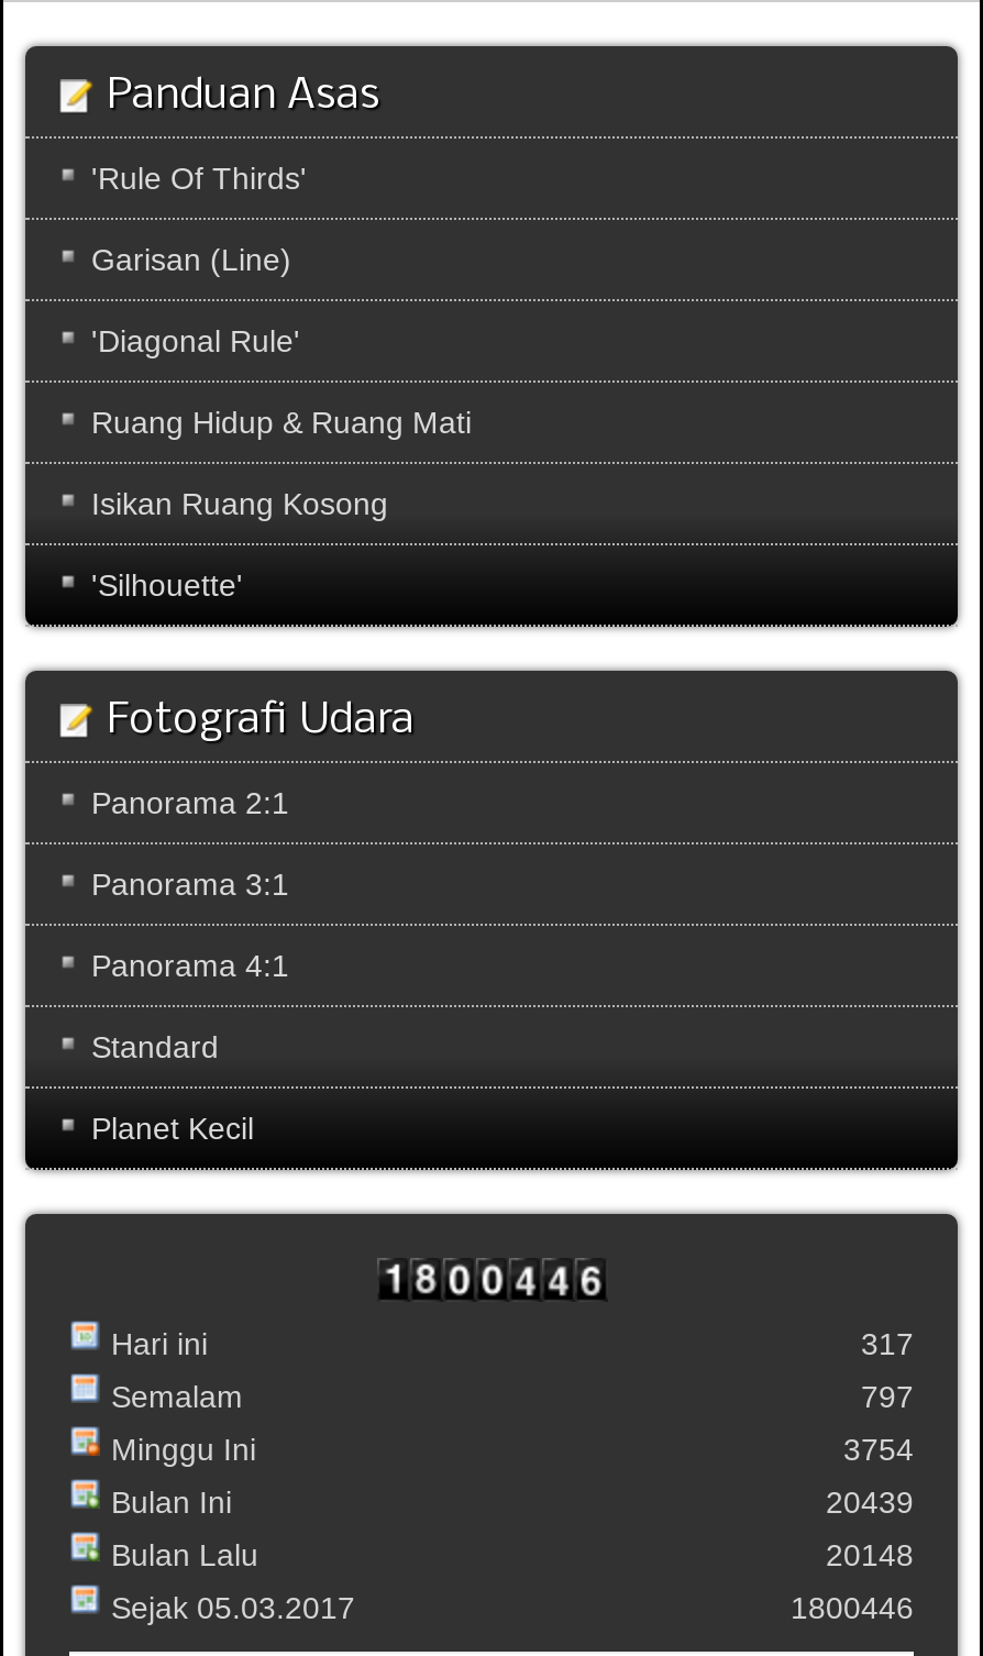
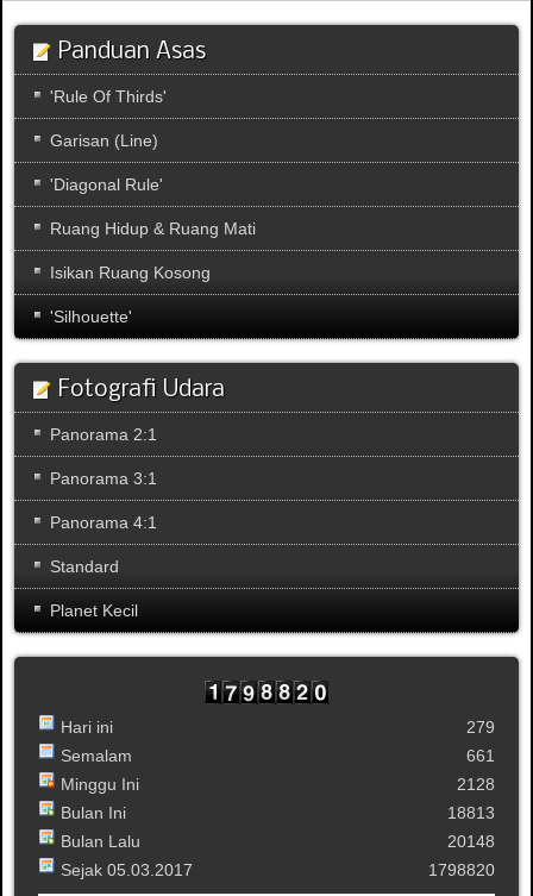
[861,1327,914,1362] 317 -> [466,718,495,737] 279
[861,1379,914,1415] 797 -> [466,746,495,765] 661
[843,1432,914,1467] 3754 -> [457,775,495,794] 2128
[826,1485,914,1520] 20439 -> [447,803,495,822] 18813
[791,1590,914,1626] 1800446 -> [428,861,495,880] 1798820

